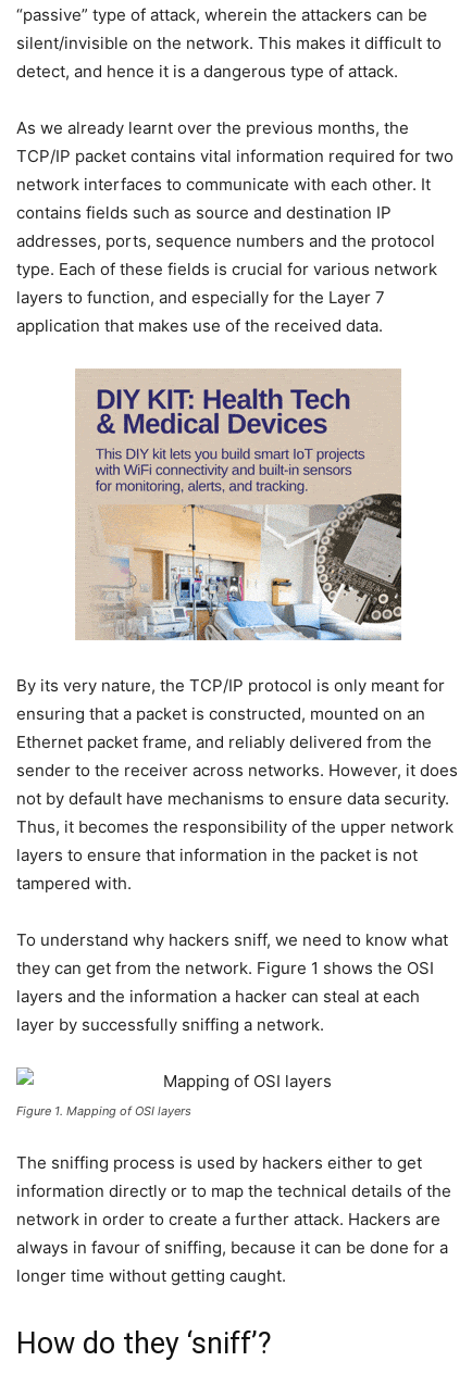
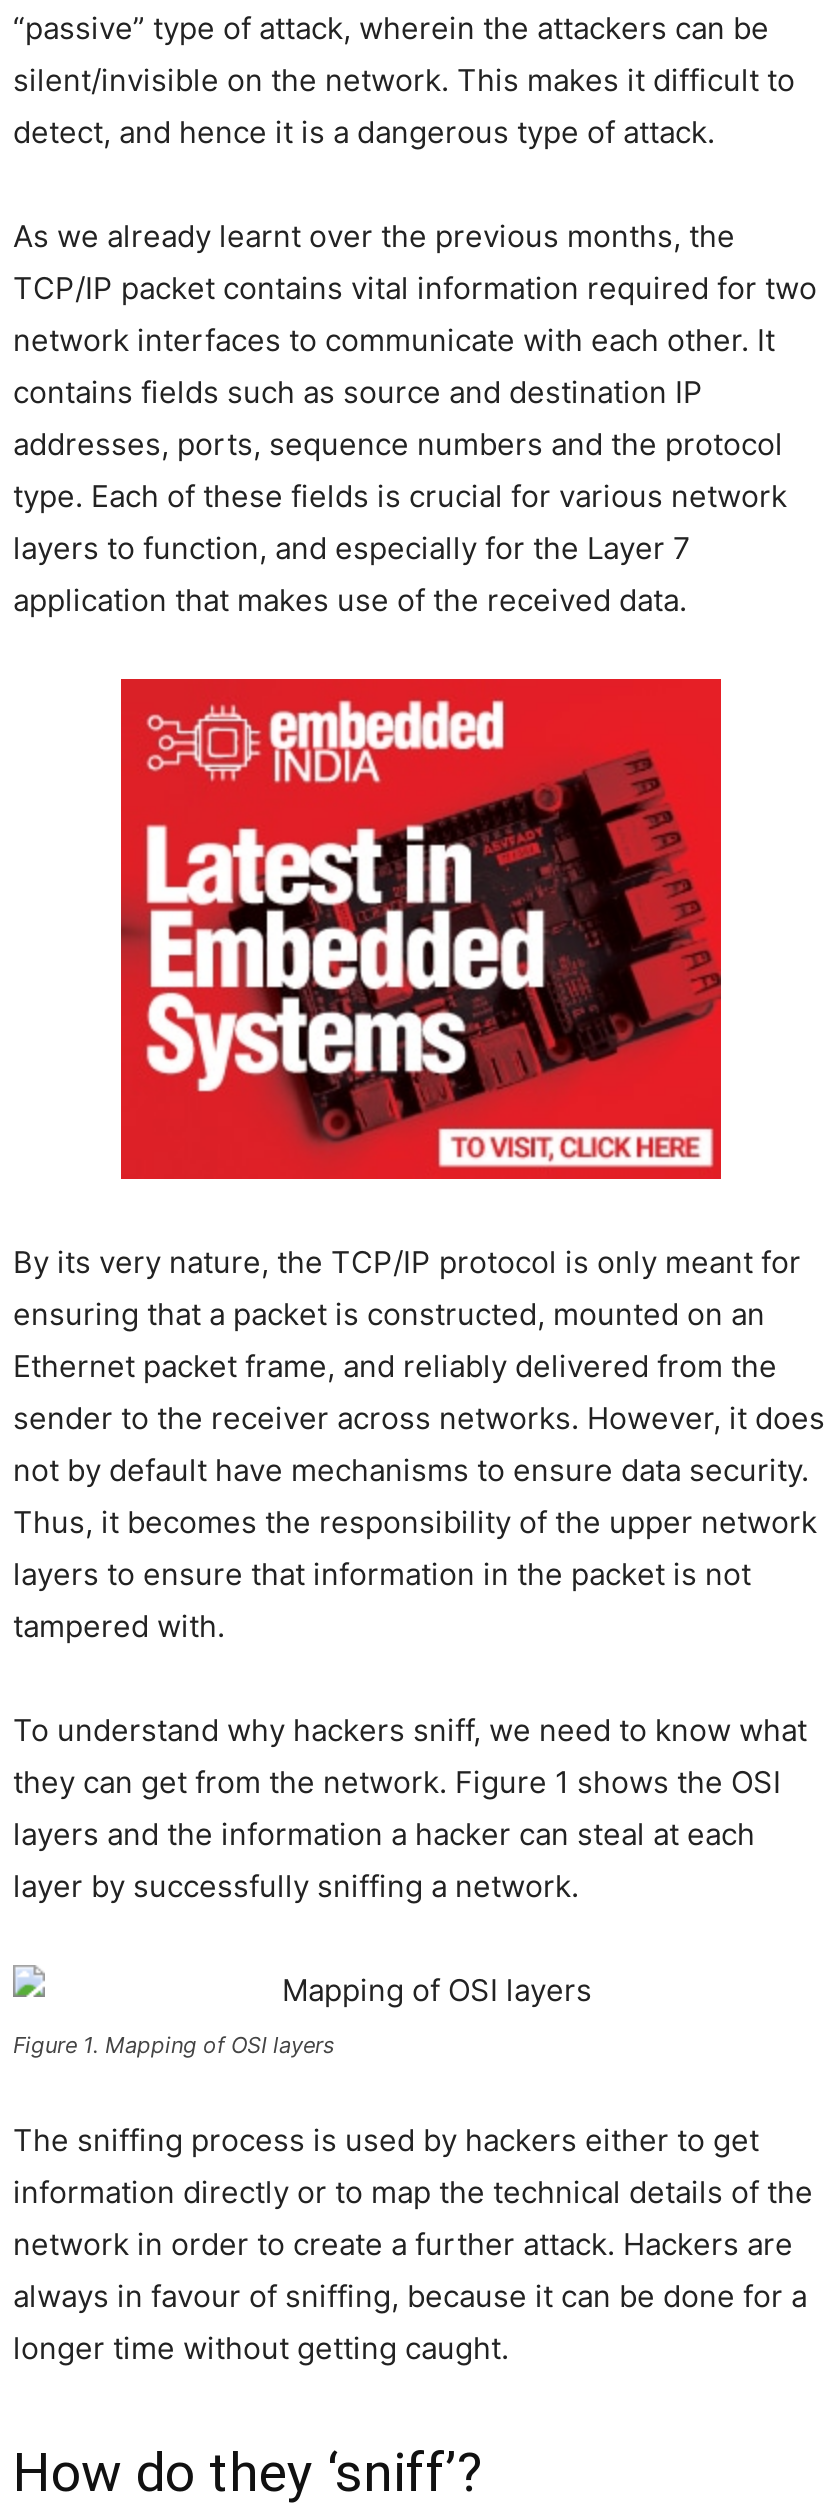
[75,369,402,641] [image] -> [119,678,723,1182] [image]

